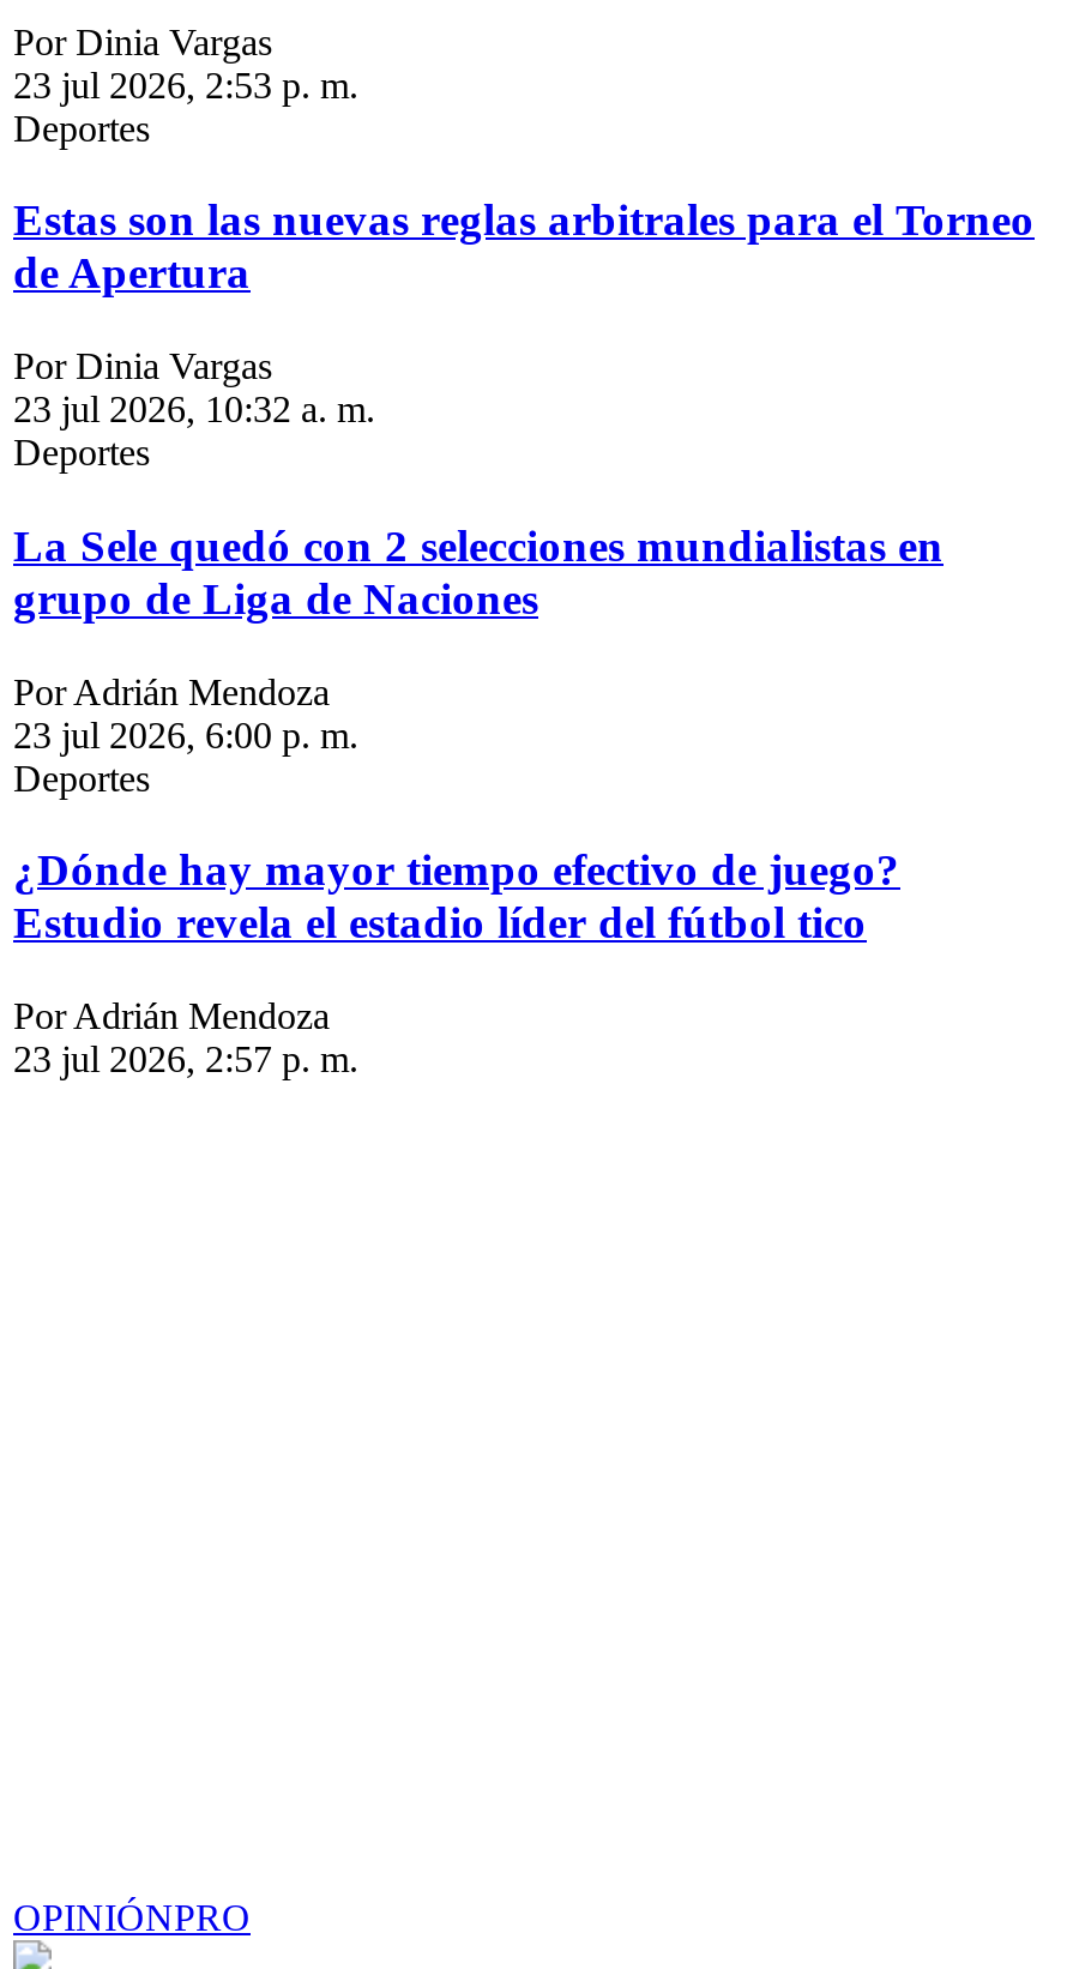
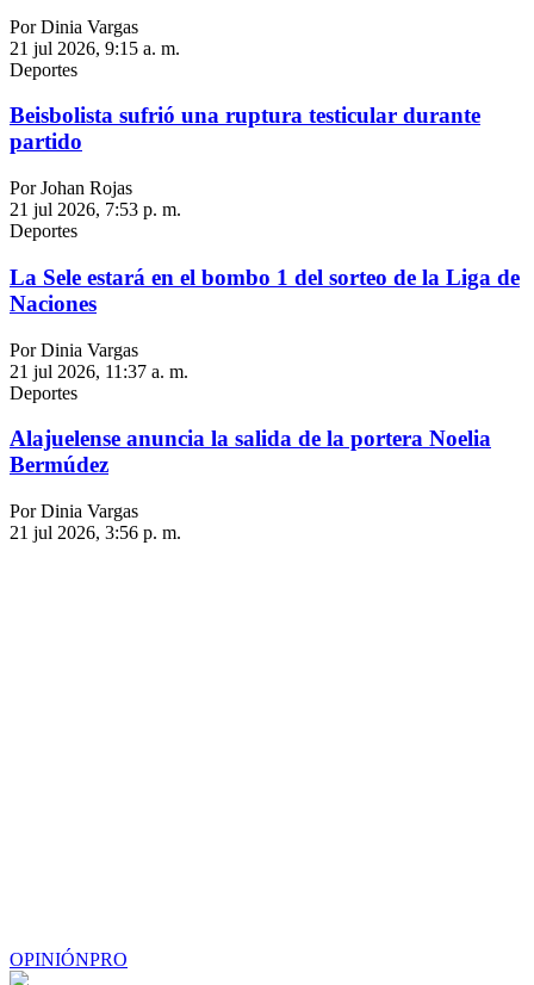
[13,64,358,105] 23 jul 2026, 2:53 p. m. -> [10,38,180,58] 21 jul 2026, 9:15 a. m.
[13,195,1035,298] Estas son las nuevas reglas arbitrales para el Torneo | de Apertura -> [10,103,480,154] Beisbolista sufrió una ruptura testicular durante | partido
[13,346,375,430] Por Dinia Vargas | 23 jul 2026, 10:32 a. m. -> [10,178,181,220] Por Johan Rojas | 21 jul 2026, 7:53 p. m.
[13,520,944,623] La Sele quedó con 2 selecciones mundialistas en | grupo de Liga de Naciones -> [10,264,520,316] La Sele estará en el bombo 1 del sorteo de la Liga de | Naciones
[13,671,358,755] Por Adrián Mendoza | 23 jul 2026, 6:00 p. m. -> [10,339,188,381] Por Dinia Vargas | 21 jul 2026, 11:37 a. m.
[13,845,900,948] ¿Dónde hay mayor tiempo efectivo de juego? | Estudio revela el estadio líder del fútbol tico -> [10,426,491,477] Alajuelense anuncia la salida de la portera Noelia | Bermúdez
[13,995,358,1079] Por Adrián Mendoza | 23 jul 2026, 2:57 p. m. -> [10,501,181,543] Por Dinia Vargas | 21 jul 2026, 3:56 p. m.

